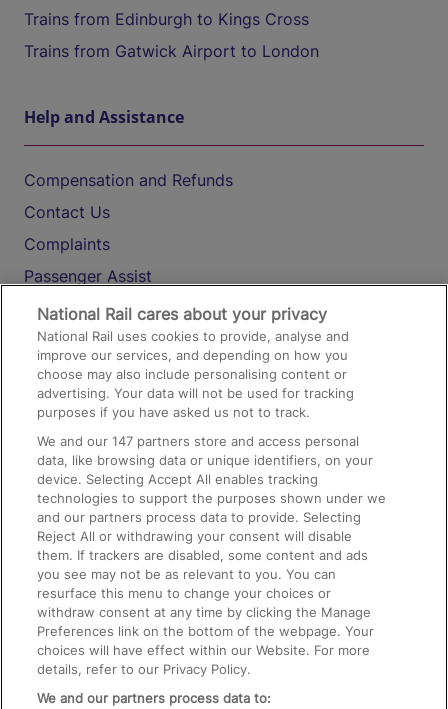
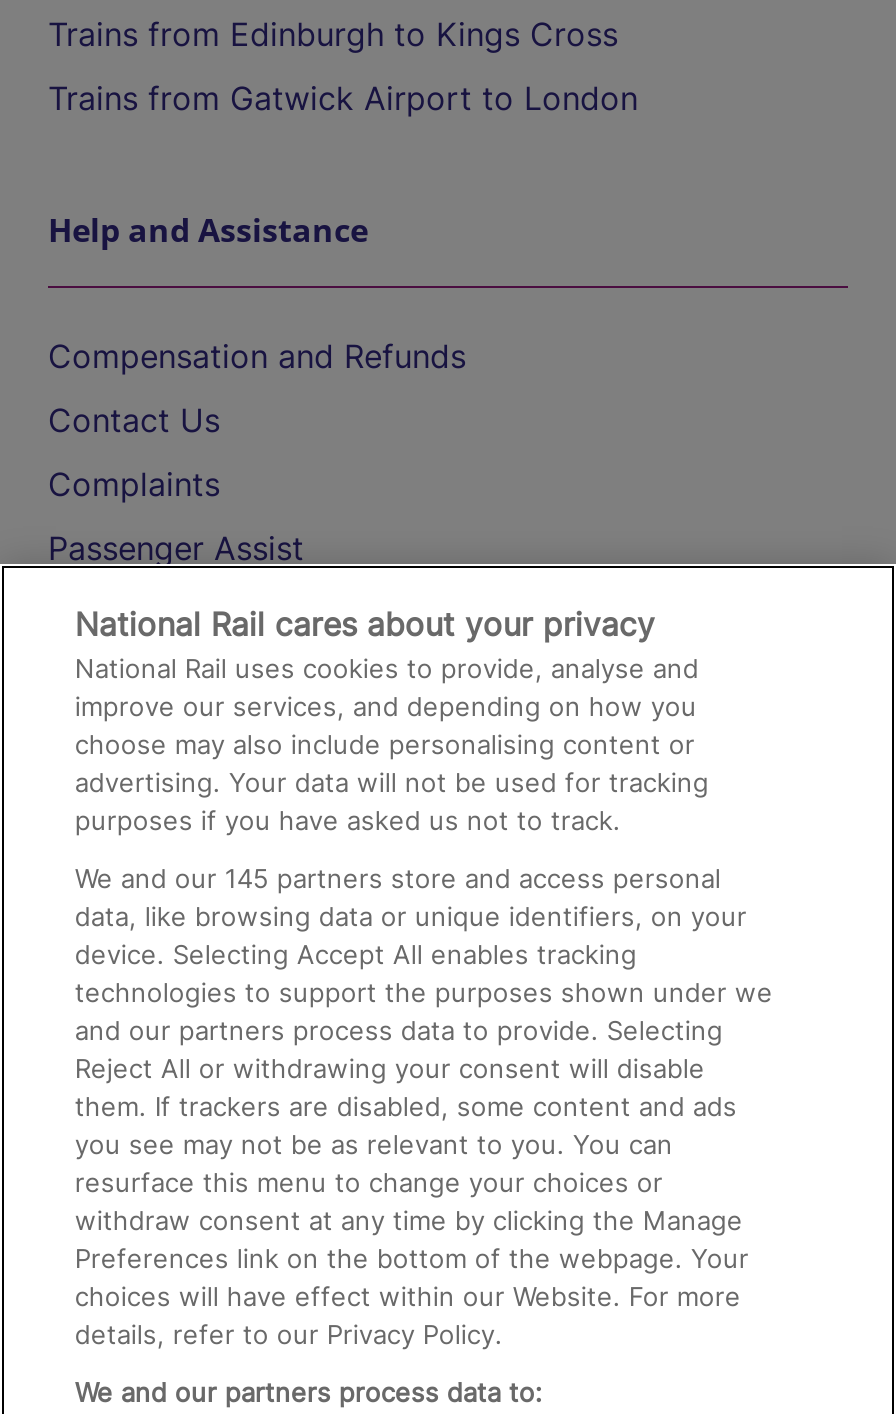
[37,433,359,449] We and our 147 partners store and access personal -> [75,862,721,894] We and our 145 partners store and access personal

